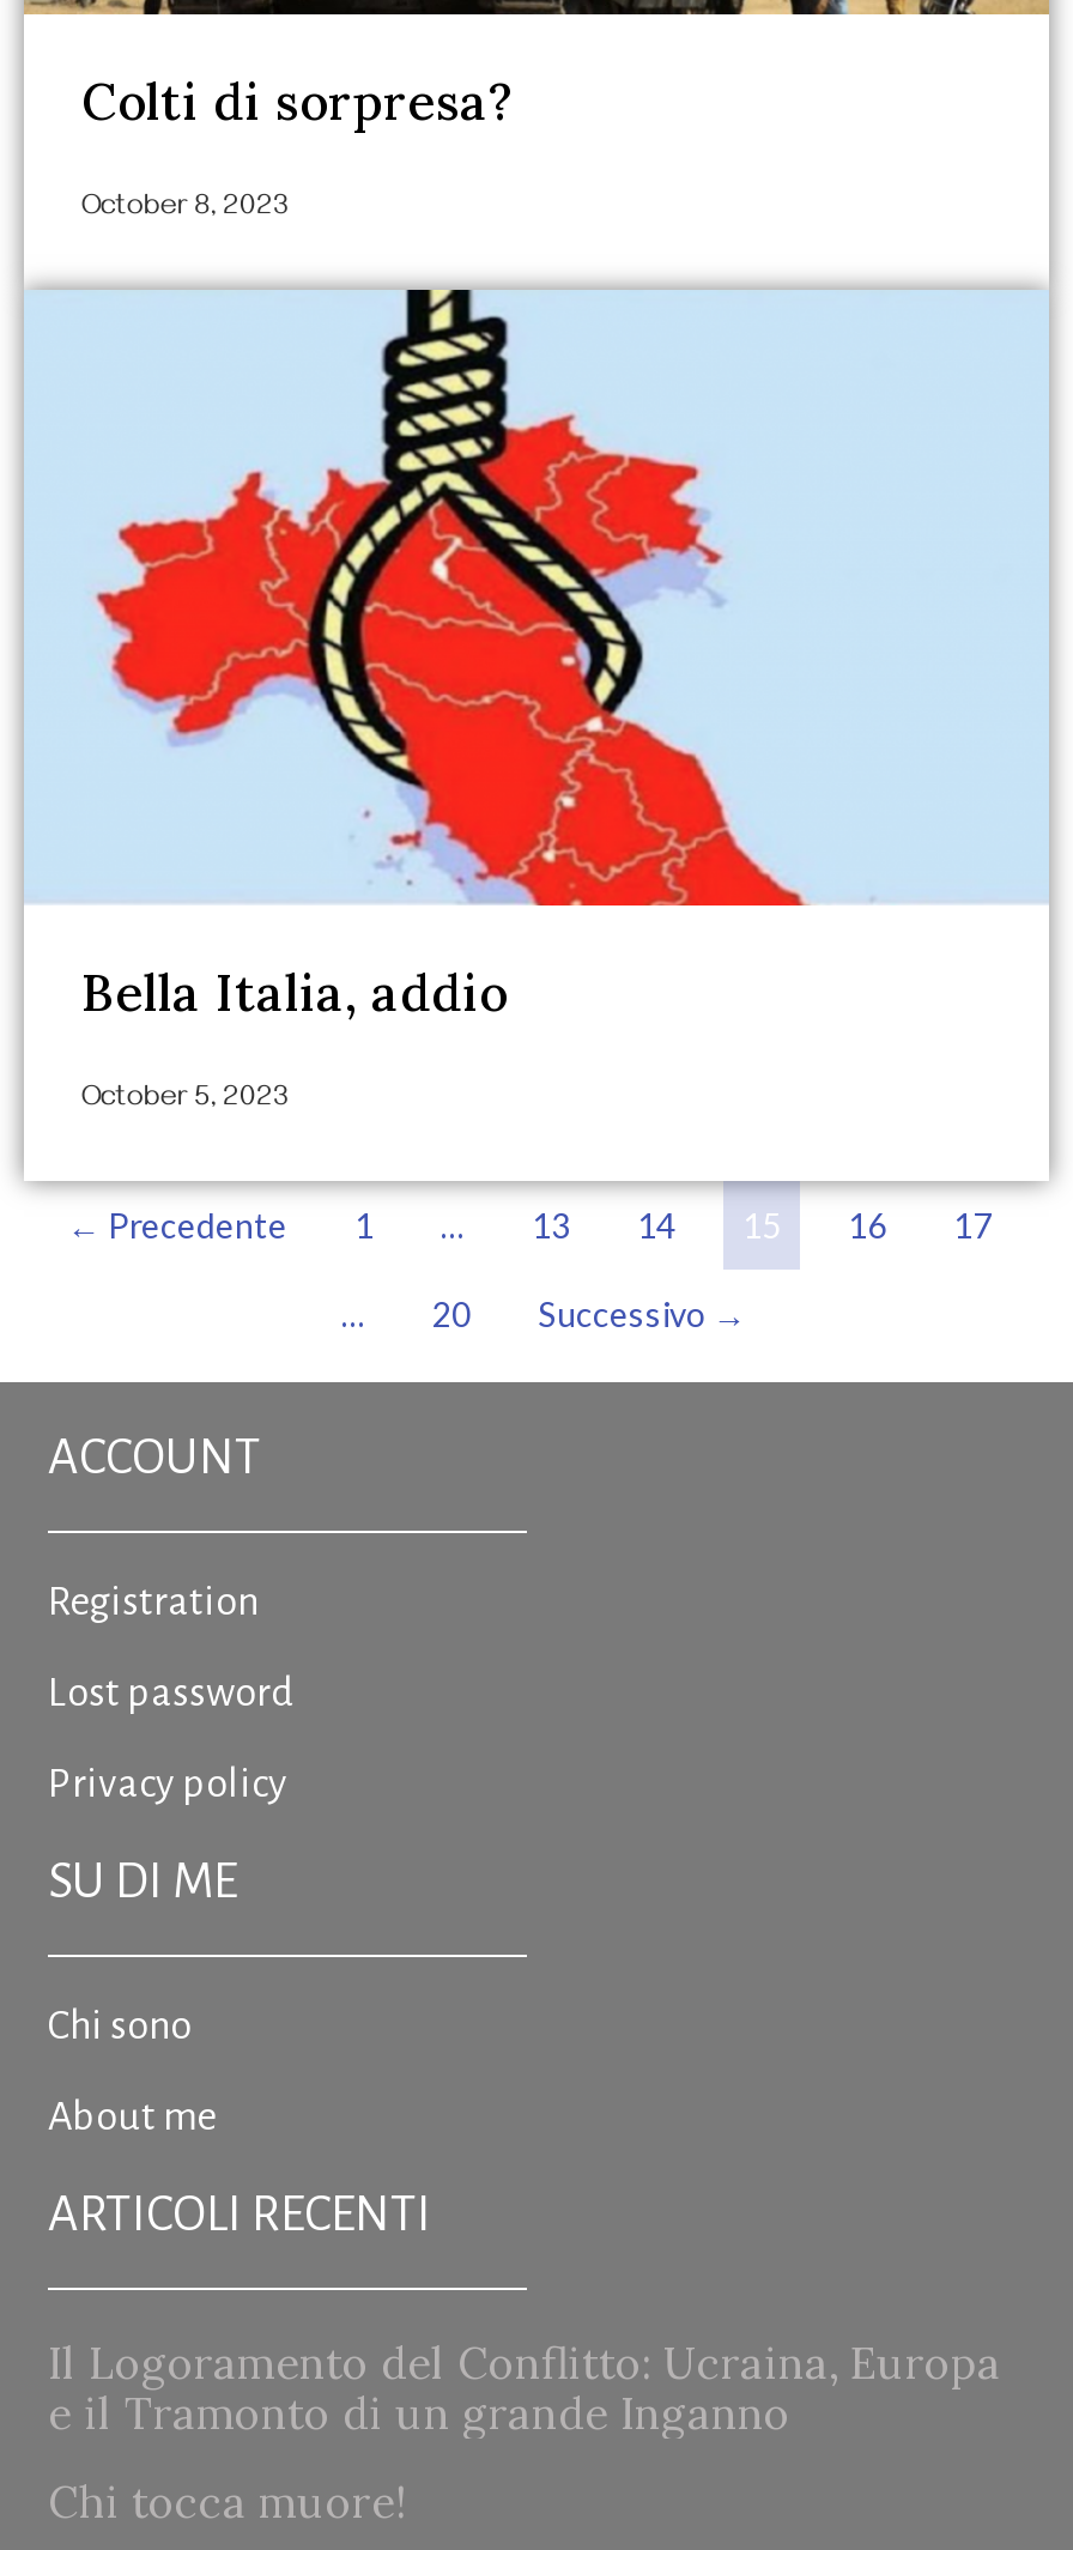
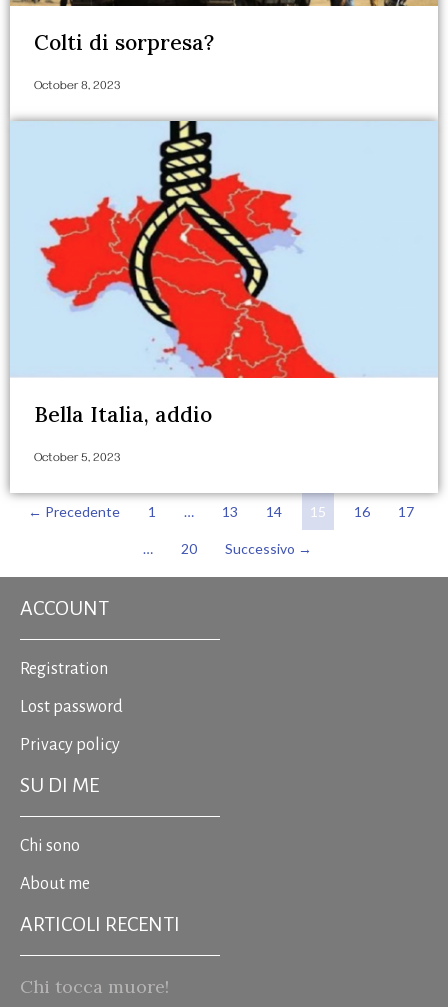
[48,2336,1001,2441] Il Logoramento del Conflitto: Ucraina, Europa | e il Tramonto di un grande Inganno -> none

